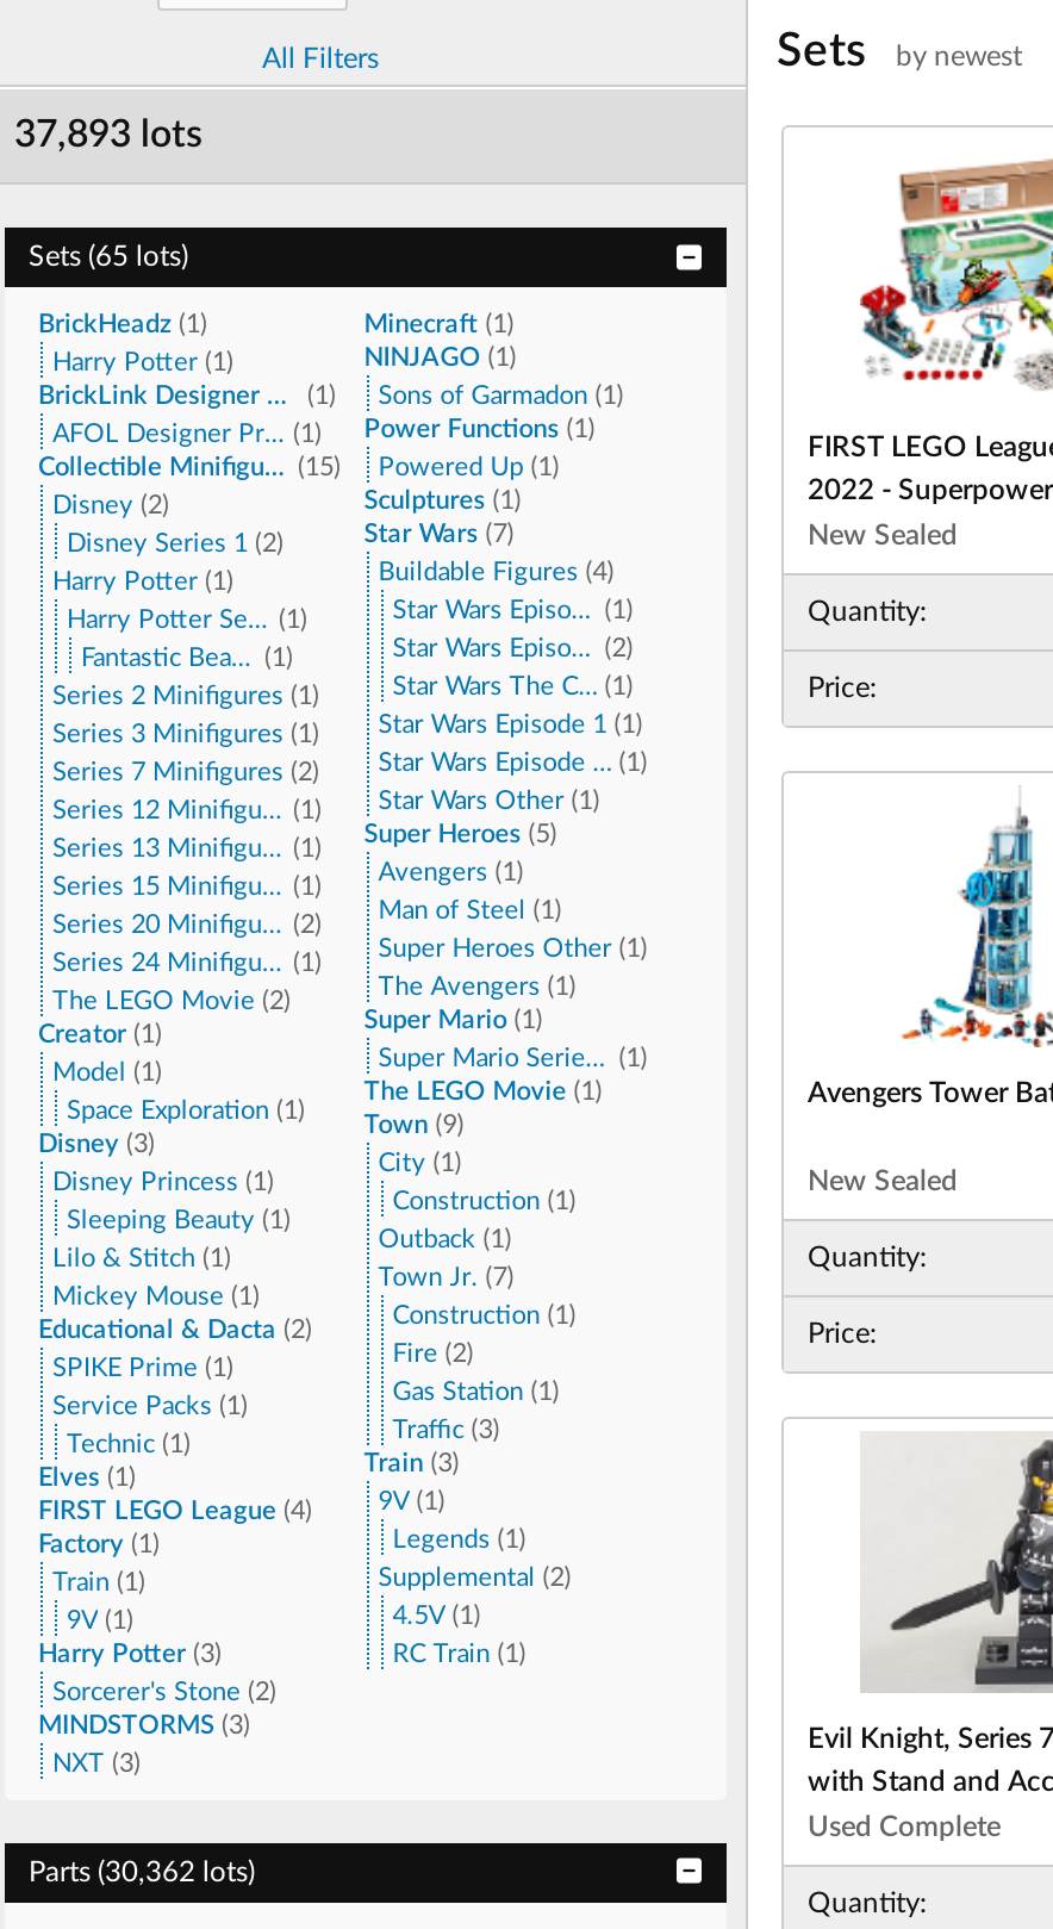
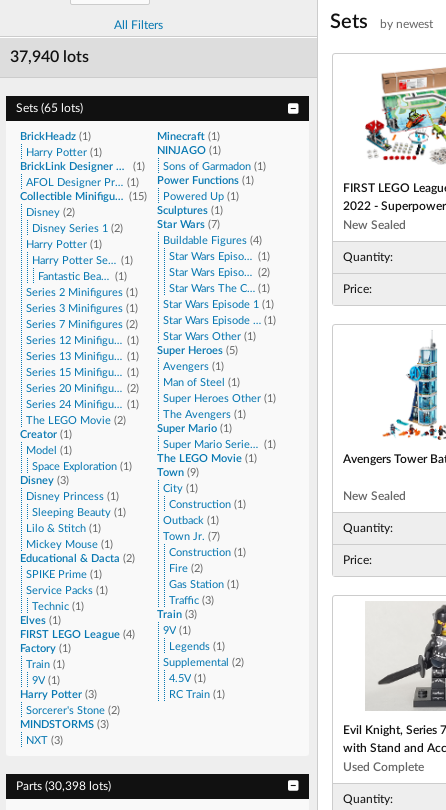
[14,117,202,155] 37,893 lots -> [10,49,89,65] 37,940 lots
[29,1857,255,1886] Parts (30,362 lots) -> [16,780,111,792] Parts (30,398 lots)

